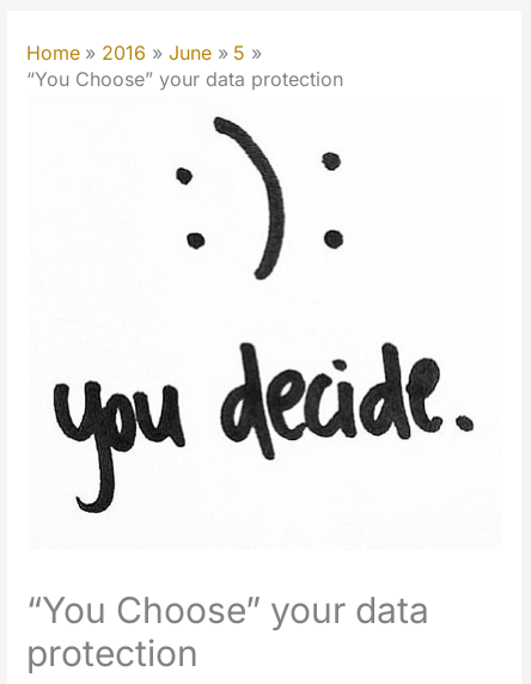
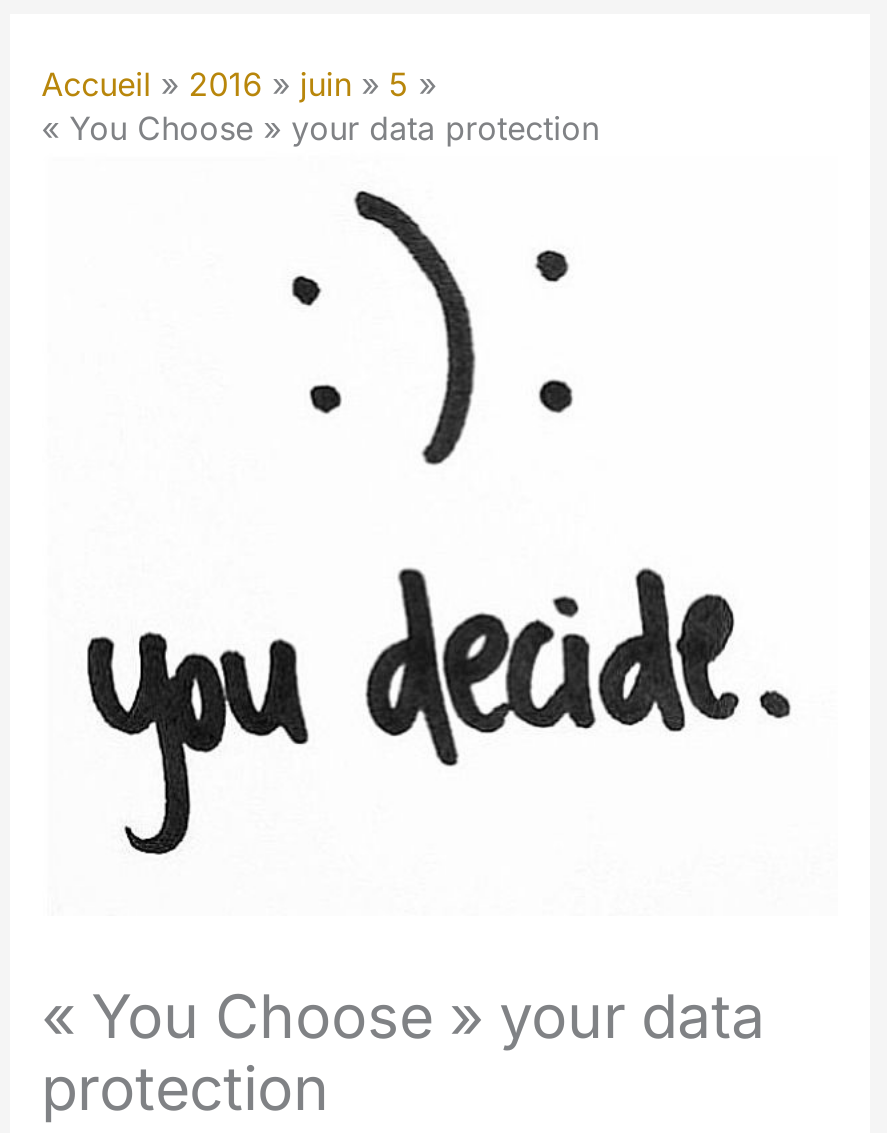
[26,41,80,65] Home -> [41,64,151,104] Accueil
[168,41,211,65] June -> [300,64,352,104] juin
[26,67,343,91] “You Choose” your data protection -> [41,108,599,148] « You Choose » your data protection
[26,588,429,631] “You Choose” your data -> [41,979,765,1051] « You Choose » your data

